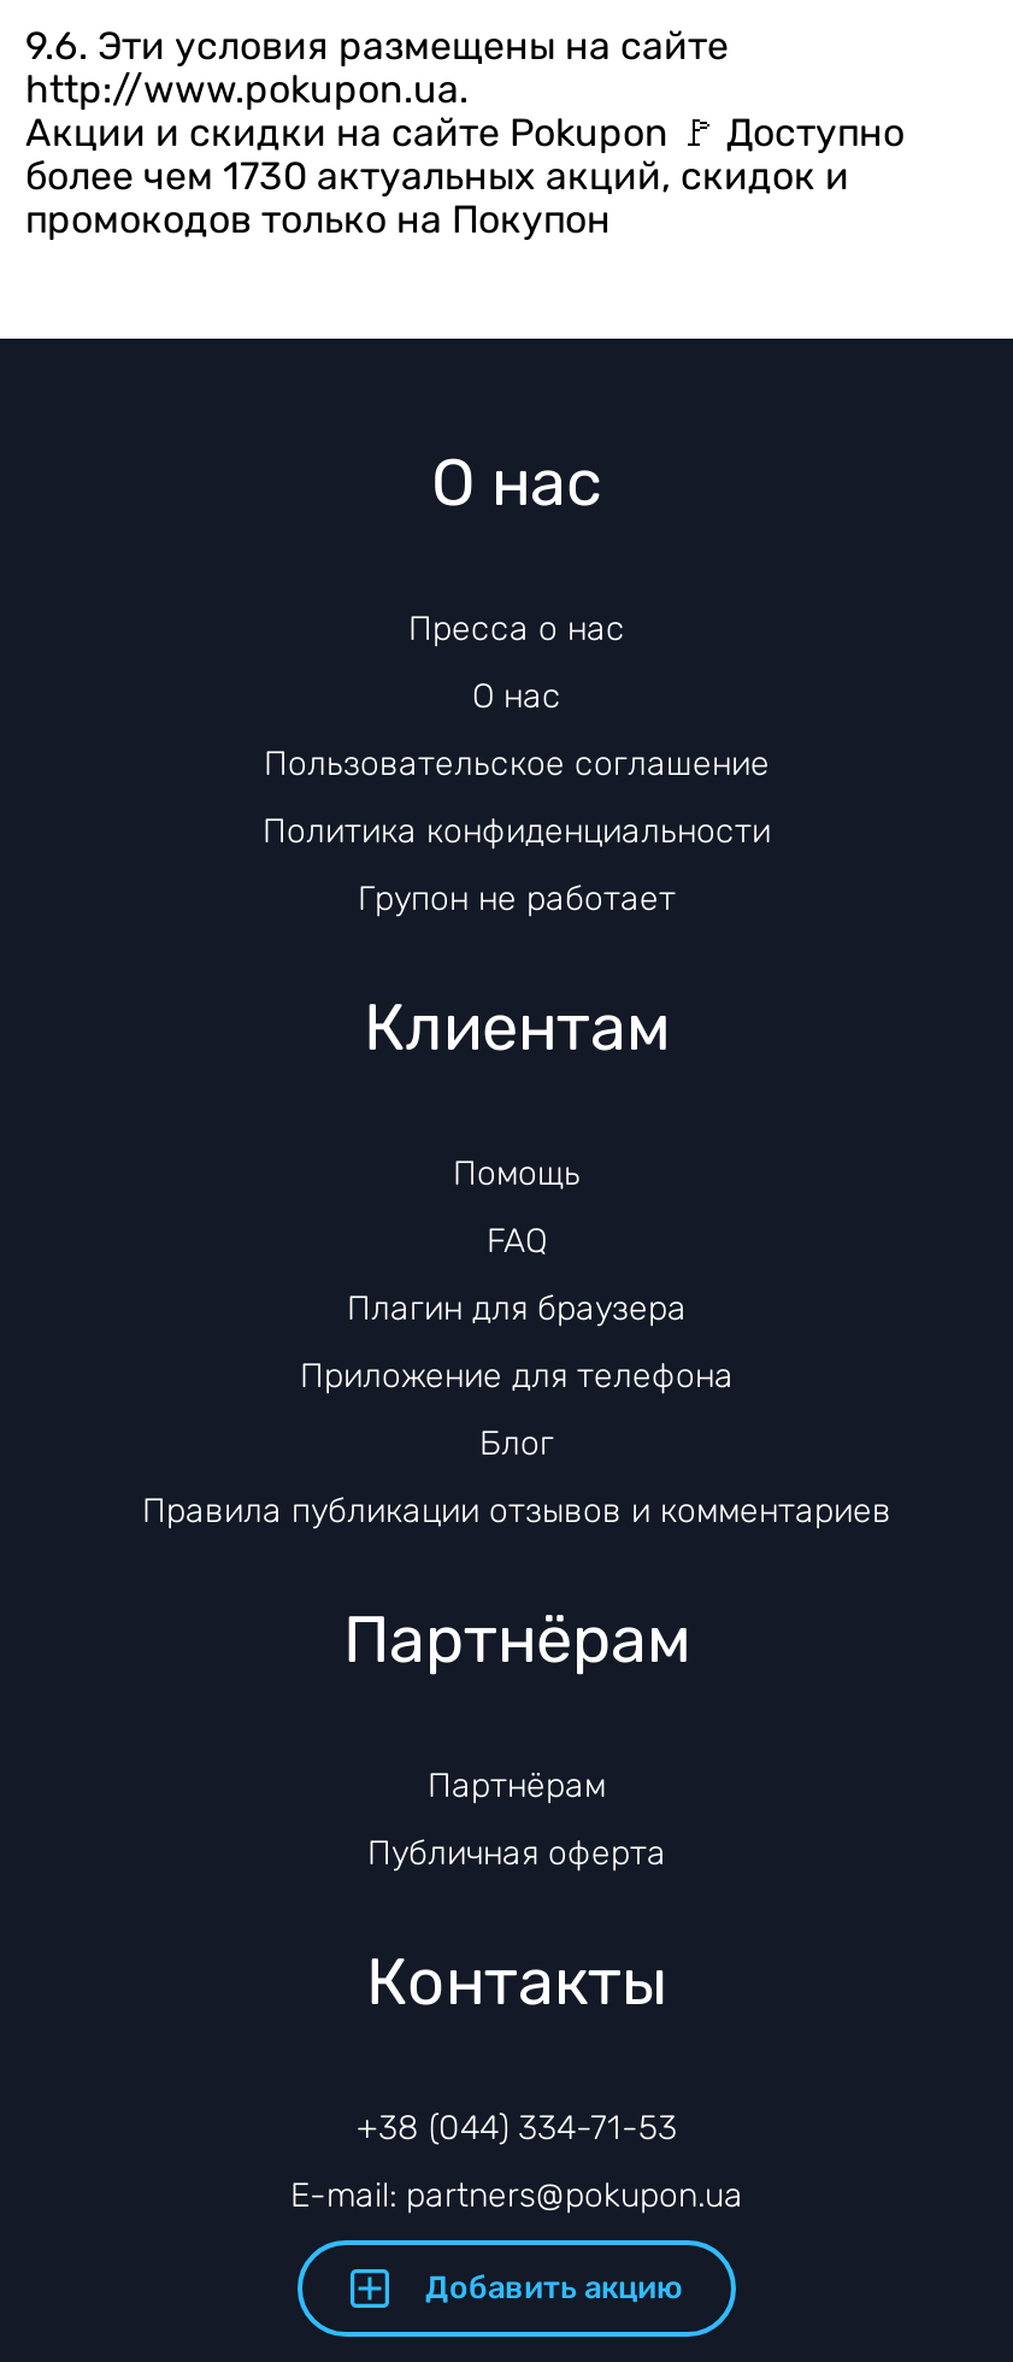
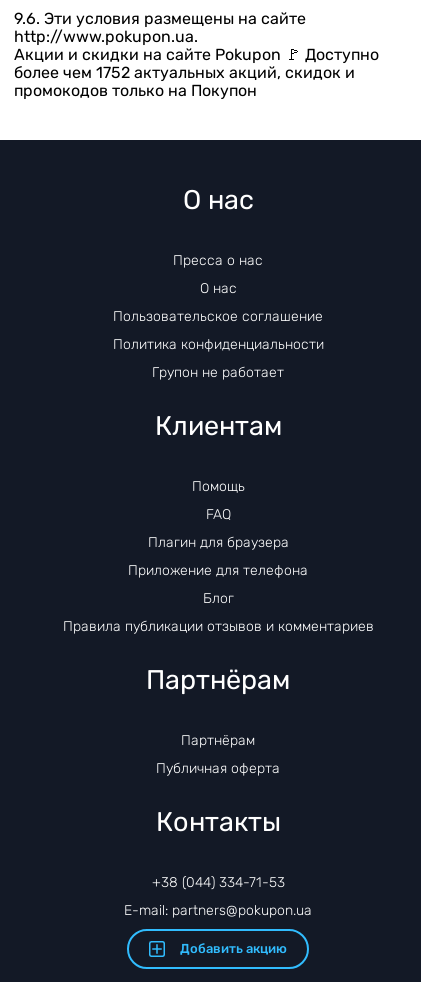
[25,153,849,199] более чем 1730 актуальных акций, скидок и -> [14,63,355,82] более чем 1752 актуальных акций, скидок и

